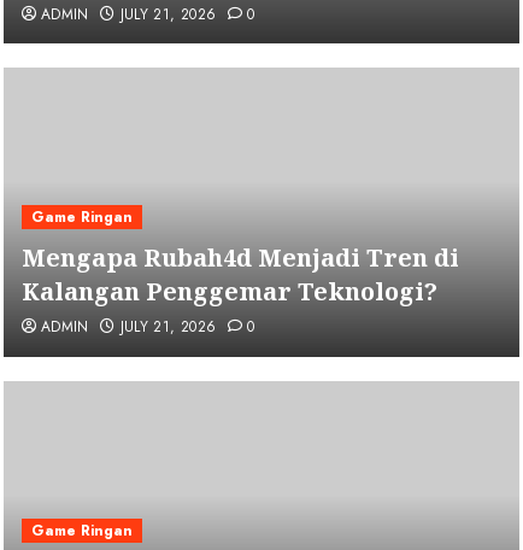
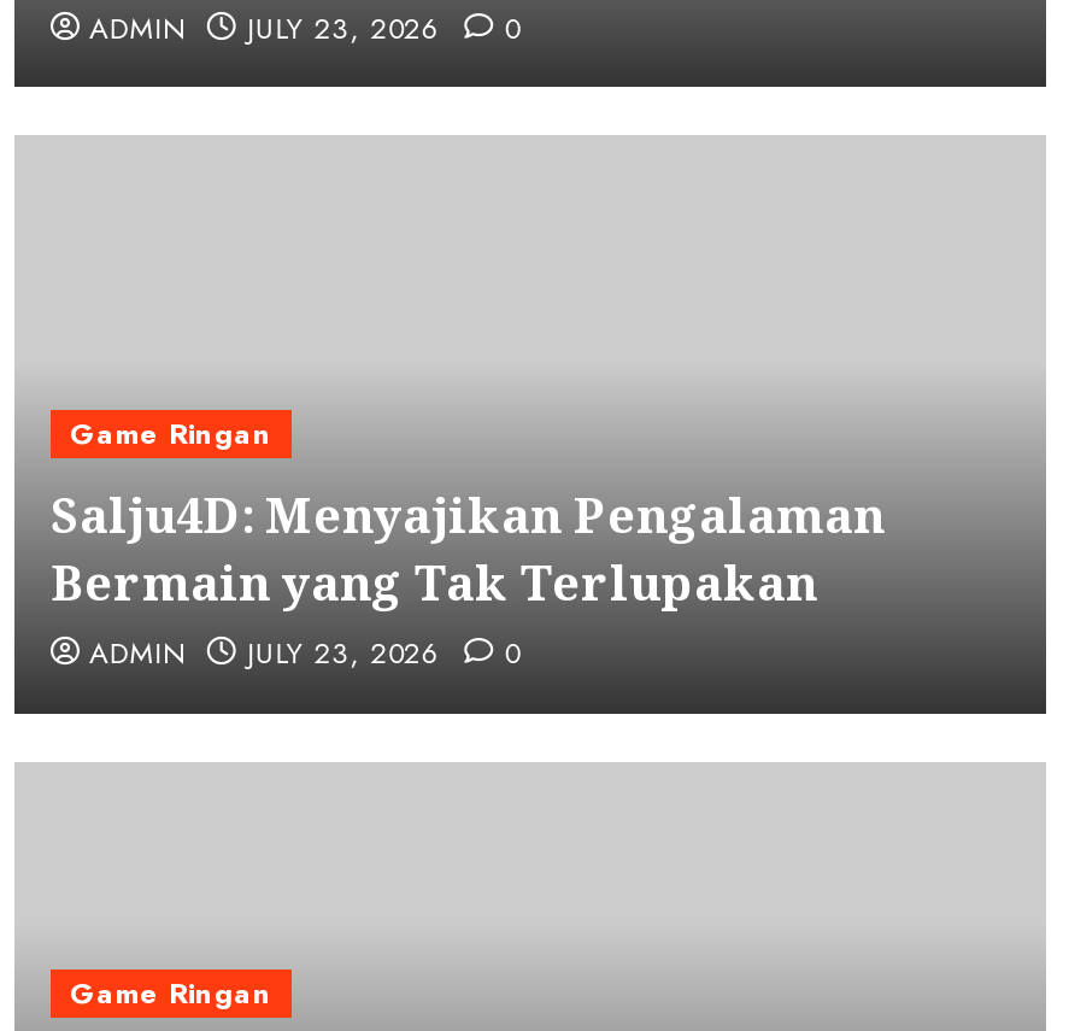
[41,4,255,25] ADMIN JULY 21, 2026 0 -> [89,7,520,51] ADMIN JULY 23, 2026 0
[22,241,459,308] Mengapa Rubah4d Menjadi Tren di | Kalangan Penggemar Teknologi? -> [51,482,885,615] Salju4D: Menyajikan Pengalaman | Bermain yang Tak Terlupakan
[41,316,255,338] ADMIN JULY 21, 2026 0 -> [89,632,520,675] ADMIN JULY 23, 2026 0

